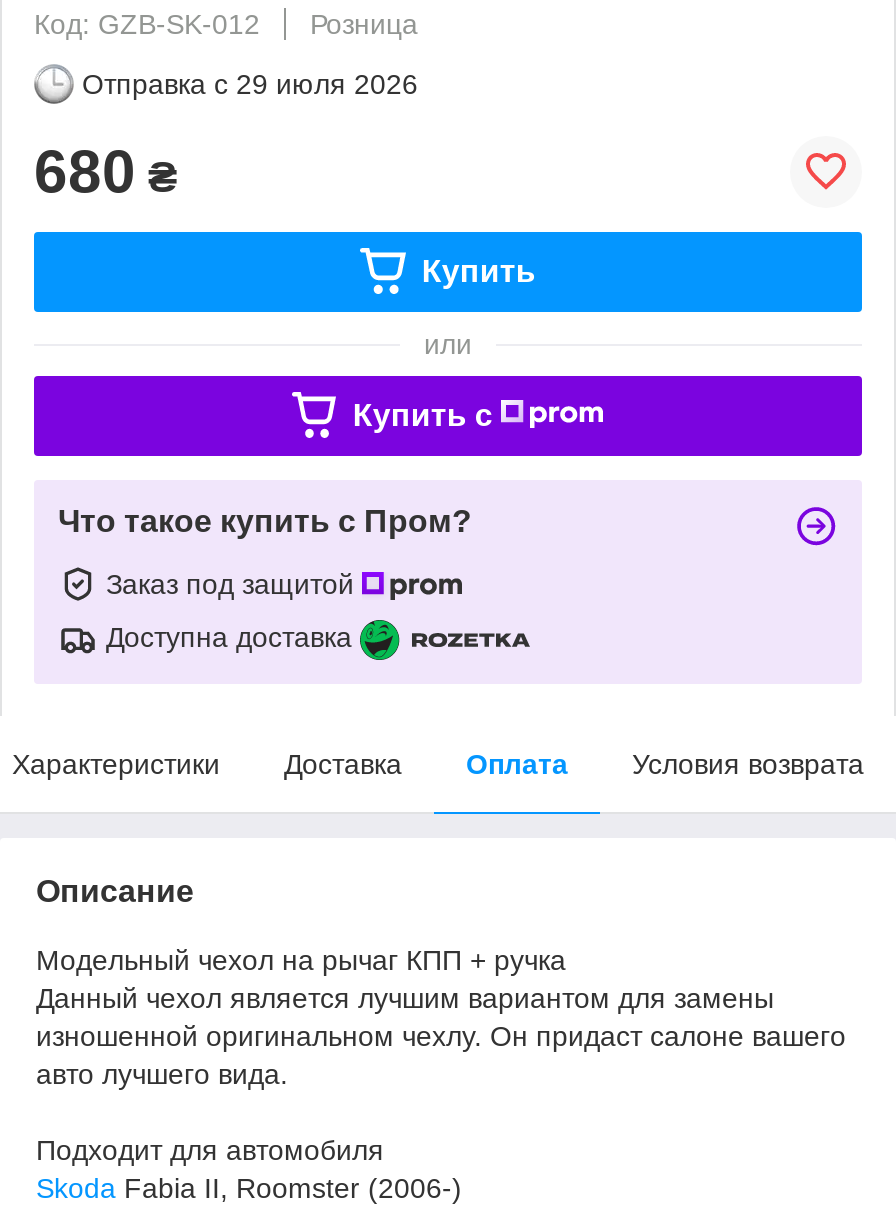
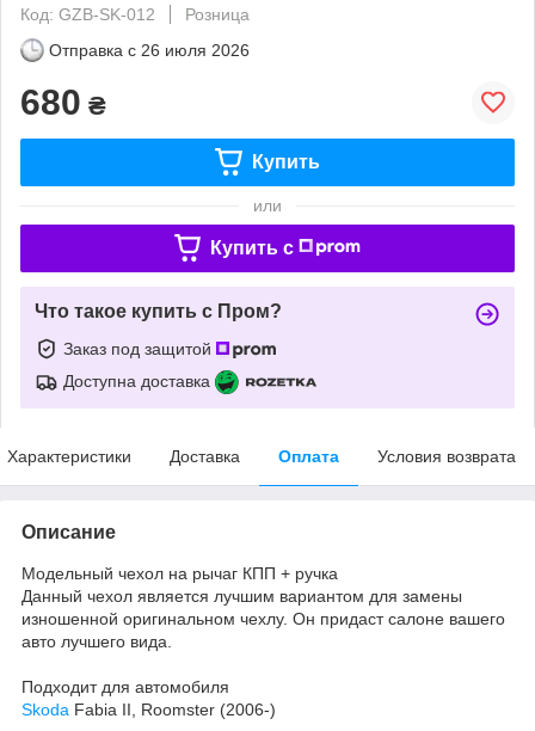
[82,68,418,100] Отправка с 29 июля 2026 -> [49,40,250,59] Отправка с 26 июля 2026

